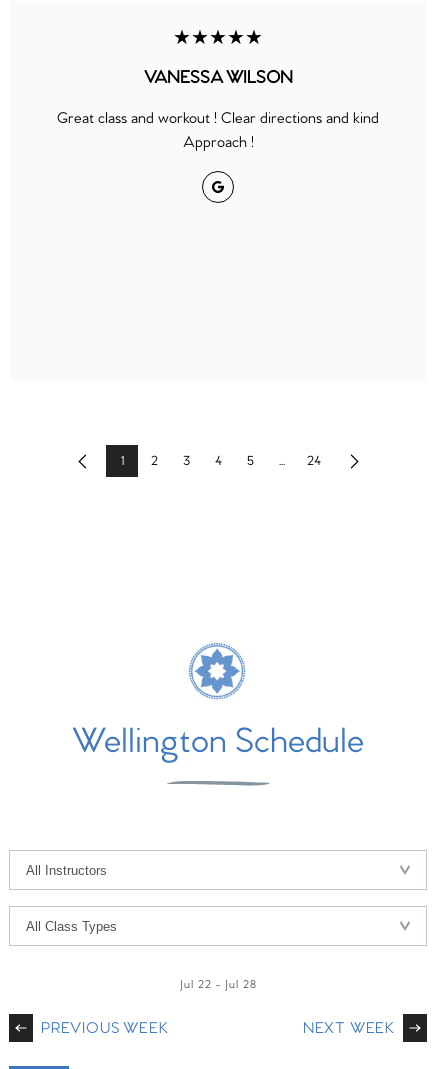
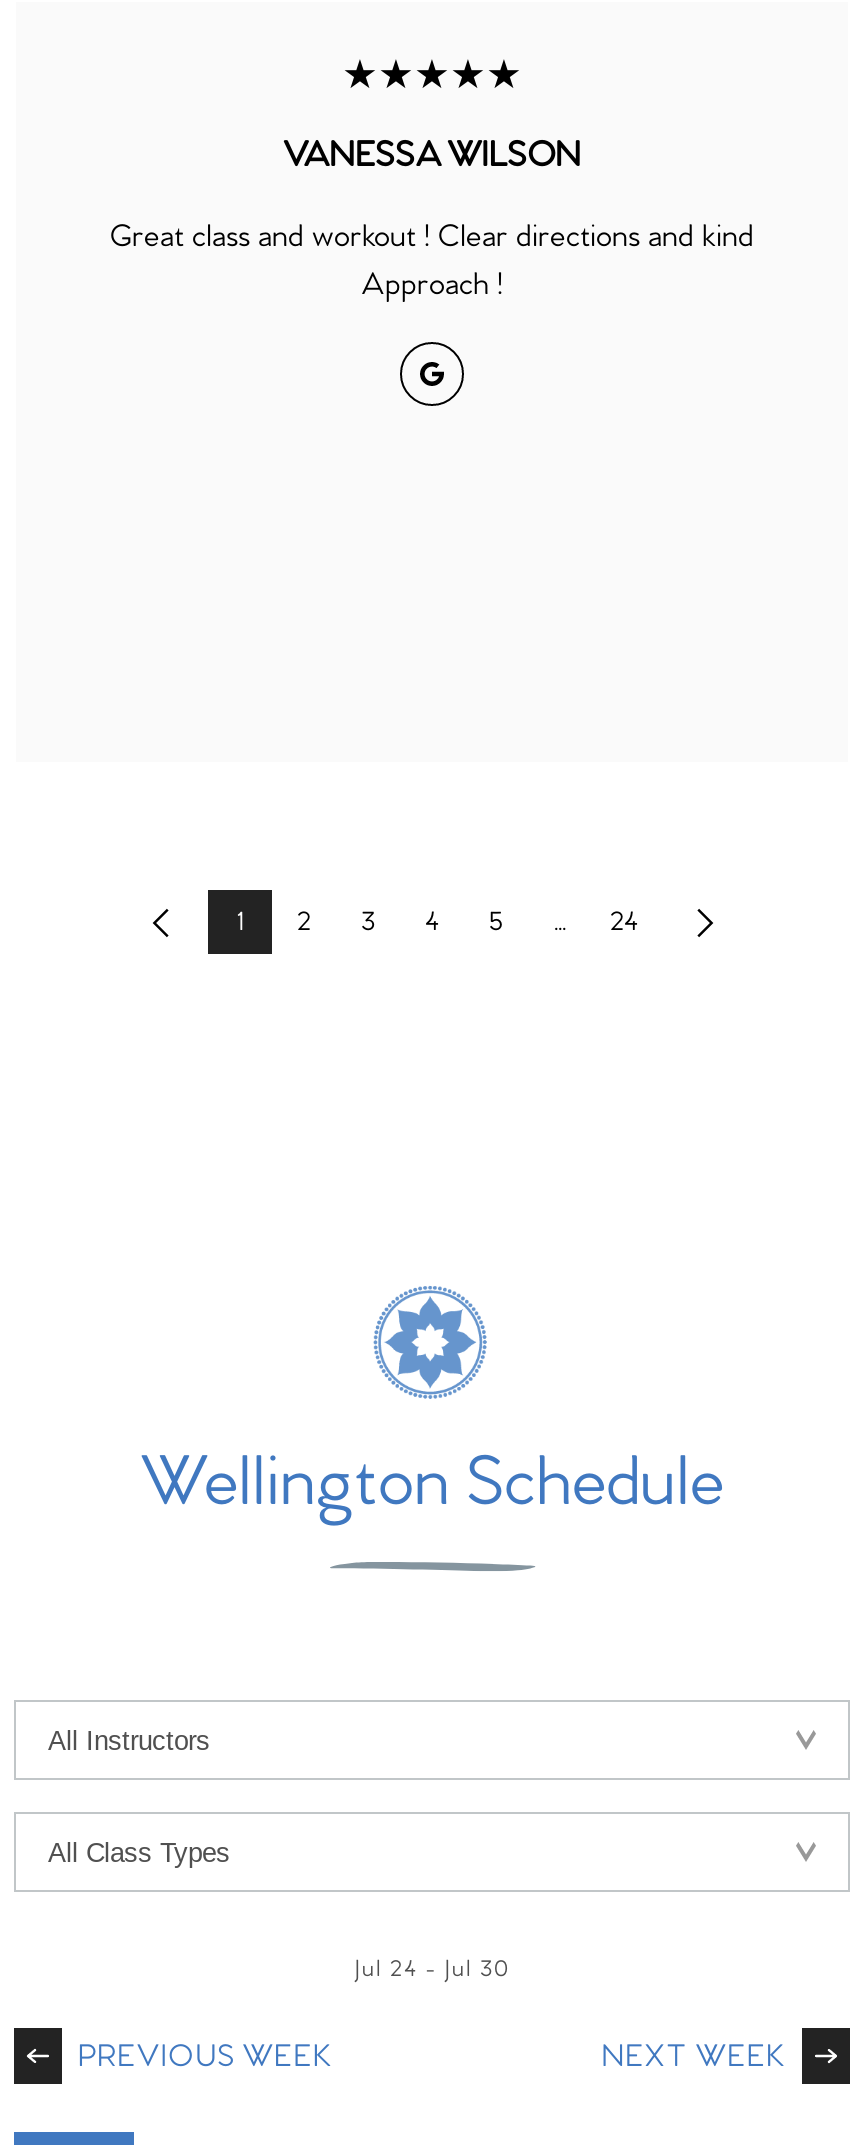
[179,978,256,992] Jul 22 - Jul 28 -> [354,1956,510,1984] Jul 24 - Jul 30

